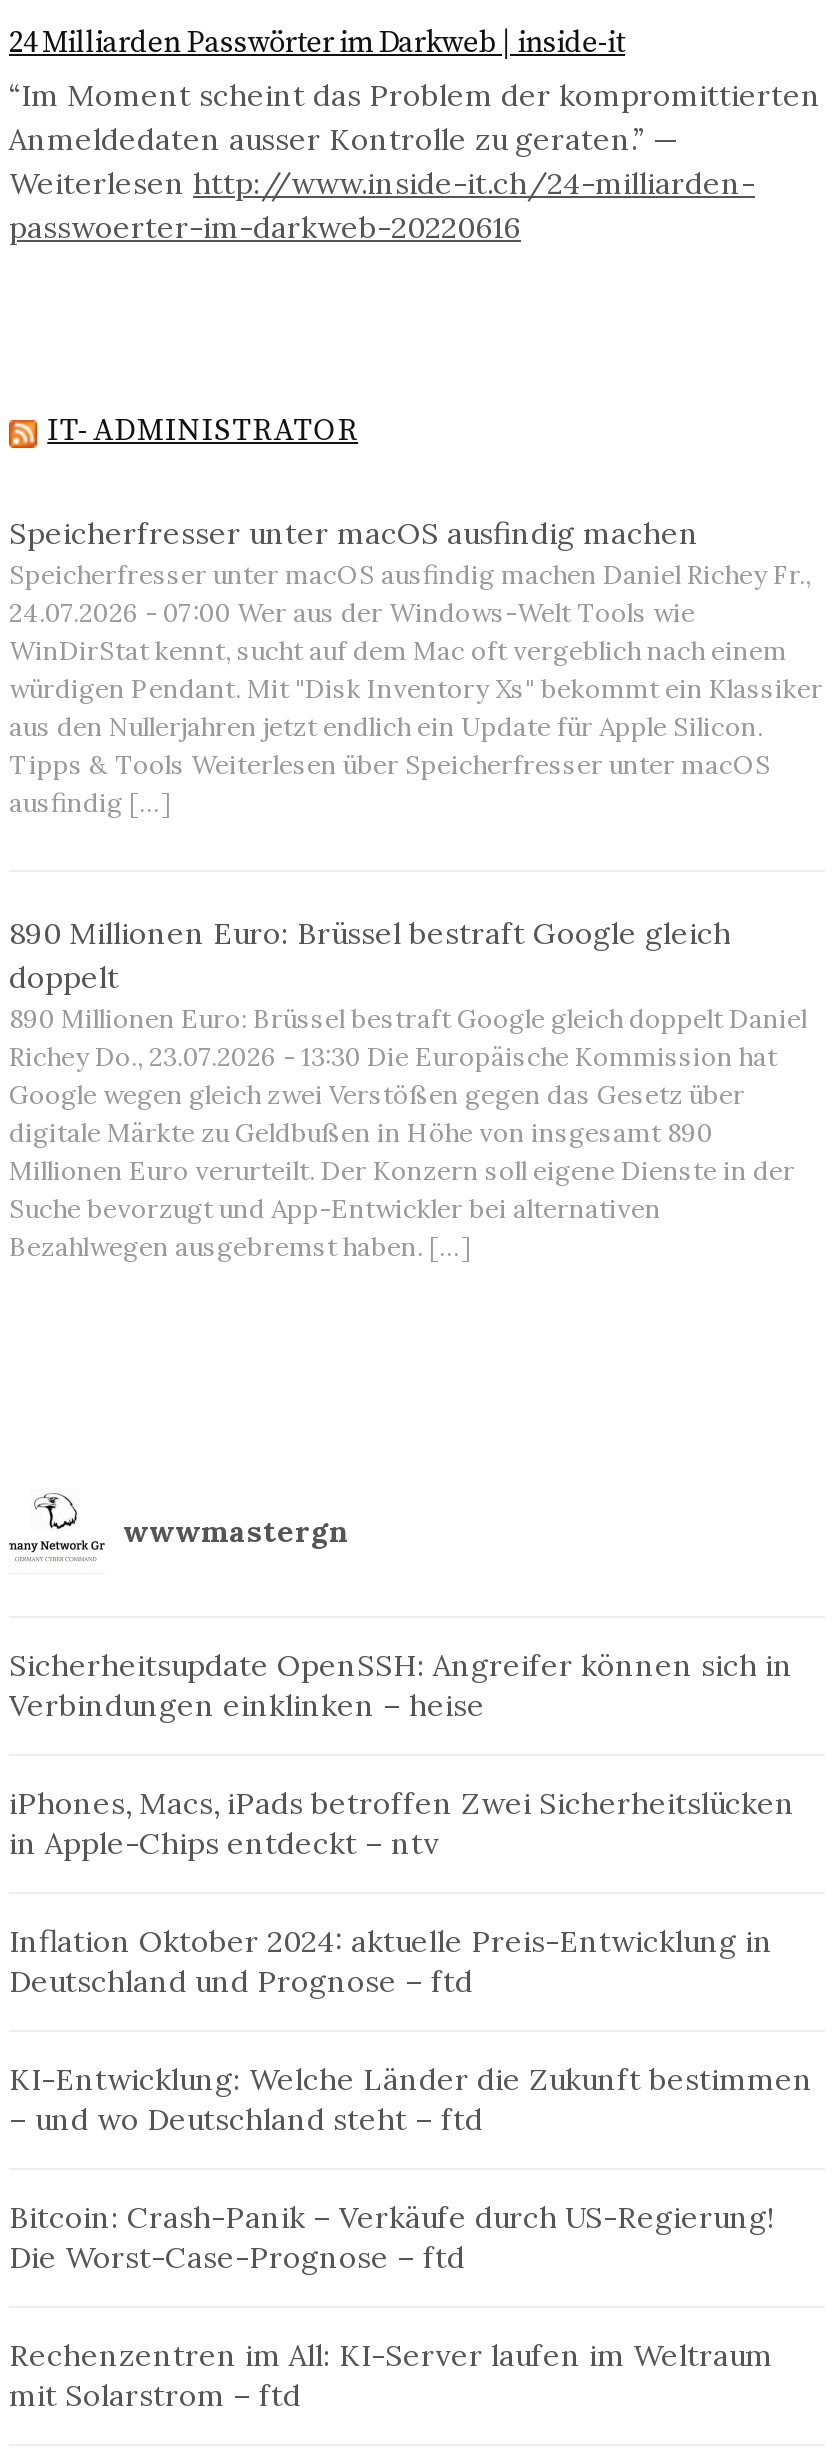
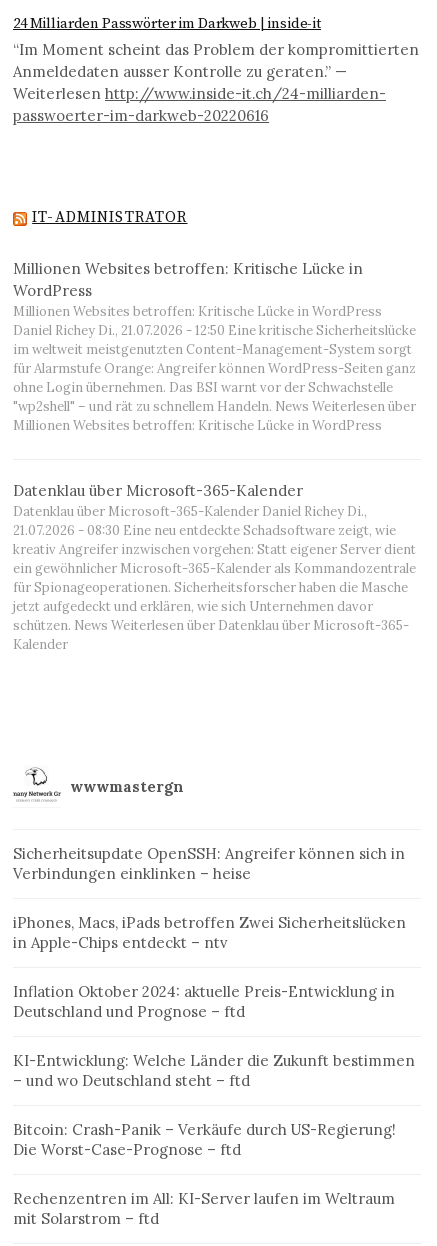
[9,514,823,820] Speicherfresser unter macOS ausfindig machen | Speicherfresser unter macOS ausfindig machen Daniel Richey Fr., | 24.07.2026 - 07:00 Wer aus der Windows-Welt Tools wie | WinDirStat kennt, sucht auf dem Mac oft vergeblich nach einem | würdigen Pendant. Mit "Disk Inventory Xs" bekommt ein Klassiker | aus den Nullerjahren jetzt endlich ein Update für Apple Silicon. | Tipps & Tools Weiterlesen über Speicherfresser unter macOS | ausfindig […] -> [13,259,416,434] Millionen Websites betroffen: Kritische Lücke in | WordPress | Millionen Websites betroffen: Kritische Lücke in WordPress | Daniel Richey Di., 21.07.2026 - 12:50 Eine kritische Sicherheitslücke | im weltweit meistgenutzten Content-Management-System sorgt | für Alarmstufe Orange: Angreifer können WordPress-Seiten ganz | ohne Login übernehmen. Das BSI warnt vor der Schwachstelle | "wp2shell" – und rät zu schnellem Handeln. News Weiterlesen über | Millionen Websites betroffen: Kritische Lücke in WordPress
[9,914,807,1264] 890 Millionen Euro: Brüssel bestraft Google gleich | doppelt | 890 Millionen Euro: Brüssel bestraft Google gleich doppelt Daniel | Richey Do., 23.07.2026 - 13:30 Die Europäische Kommission hat | Google wegen gleich zwei Verstößen gegen das Gesetz über | digitale Märkte zu Geldbußen in Höhe von insgesamt 890 | Millionen Euro verurteilt. Der Konzern soll eigene Dienste in der | Suche bevorzugt und App-Entwickler bei alternativen | Bezahlwegen ausgebremst haben. […] -> [13,481,416,653] Datenklau über Microsoft-365-Kalender | Datenklau über Microsoft-365-Kalender Daniel Richey Di., | 21.07.2026 - 08:30 Eine neu entdeckte Schadsoftware zeigt, wie | kreativ Angreifer inzwischen vorgehen: Statt eigener Server dient | ein gewöhnlicher Microsoft-365-Kalender als Kommandozentrale | für Spionageoperationen. Sicherheitsforscher haben die Masche | jetzt aufgedeckt und erklären, wie sich Unternehmen davor | schützen. News Weiterlesen über Datenklau über Microsoft-365- | Kalender

